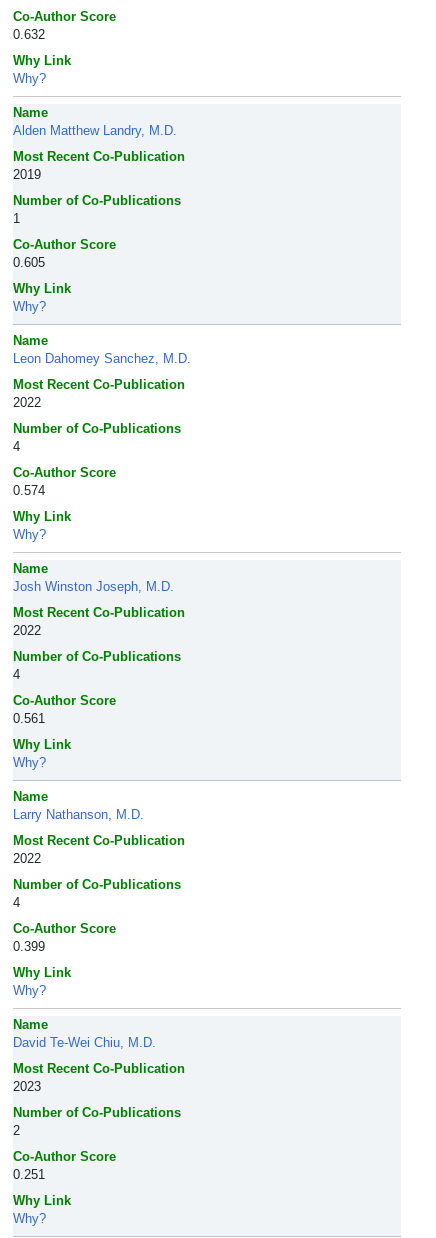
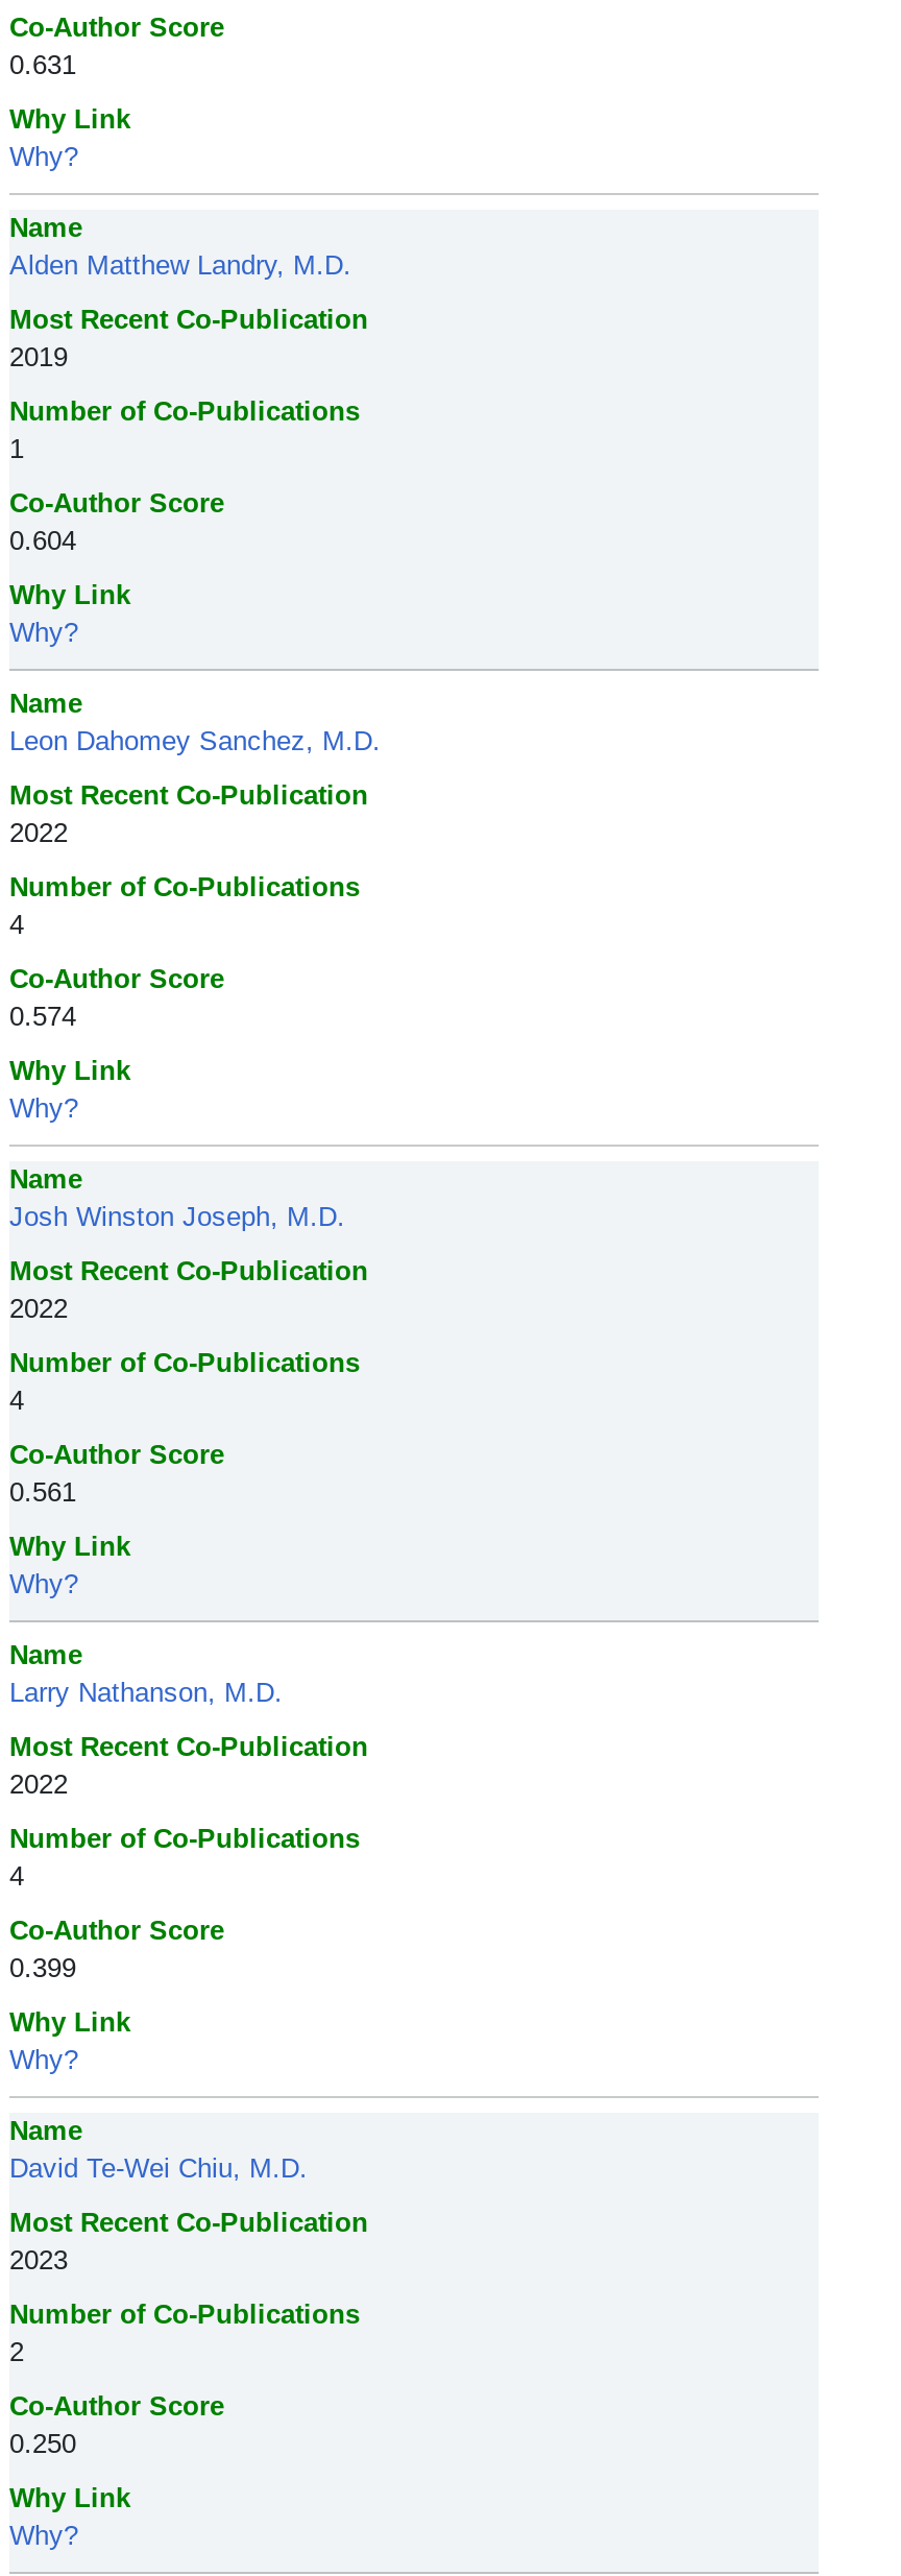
[13,27,45,42] 0.632 -> [9,49,76,80] 0.631
[13,255,45,270] 0.605 -> [9,525,76,556] 0.604
[13,1167,45,1182] 0.251 -> [9,2428,76,2459] 0.250

